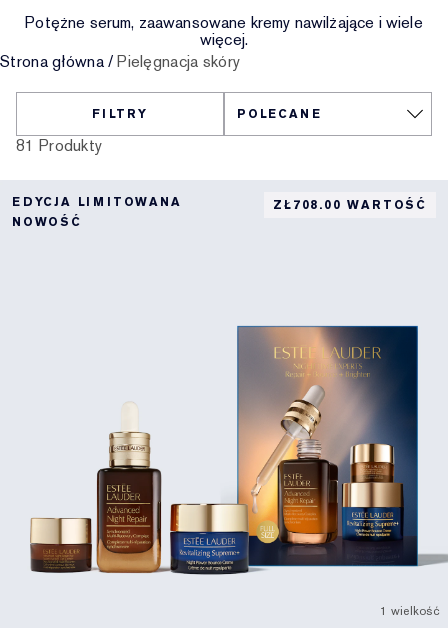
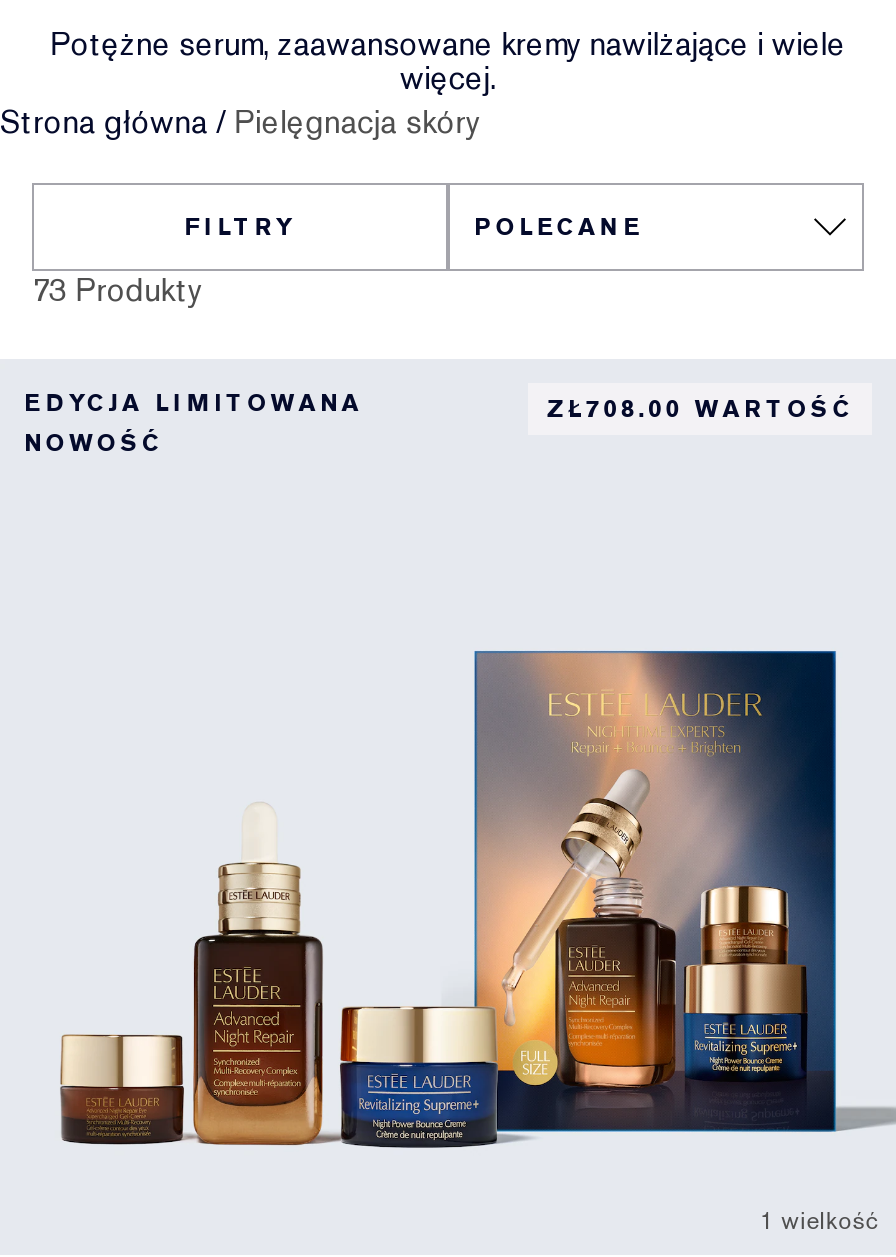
[16,135,102,156] 81 Produkty -> [32,269,203,311] 73 Produkty

